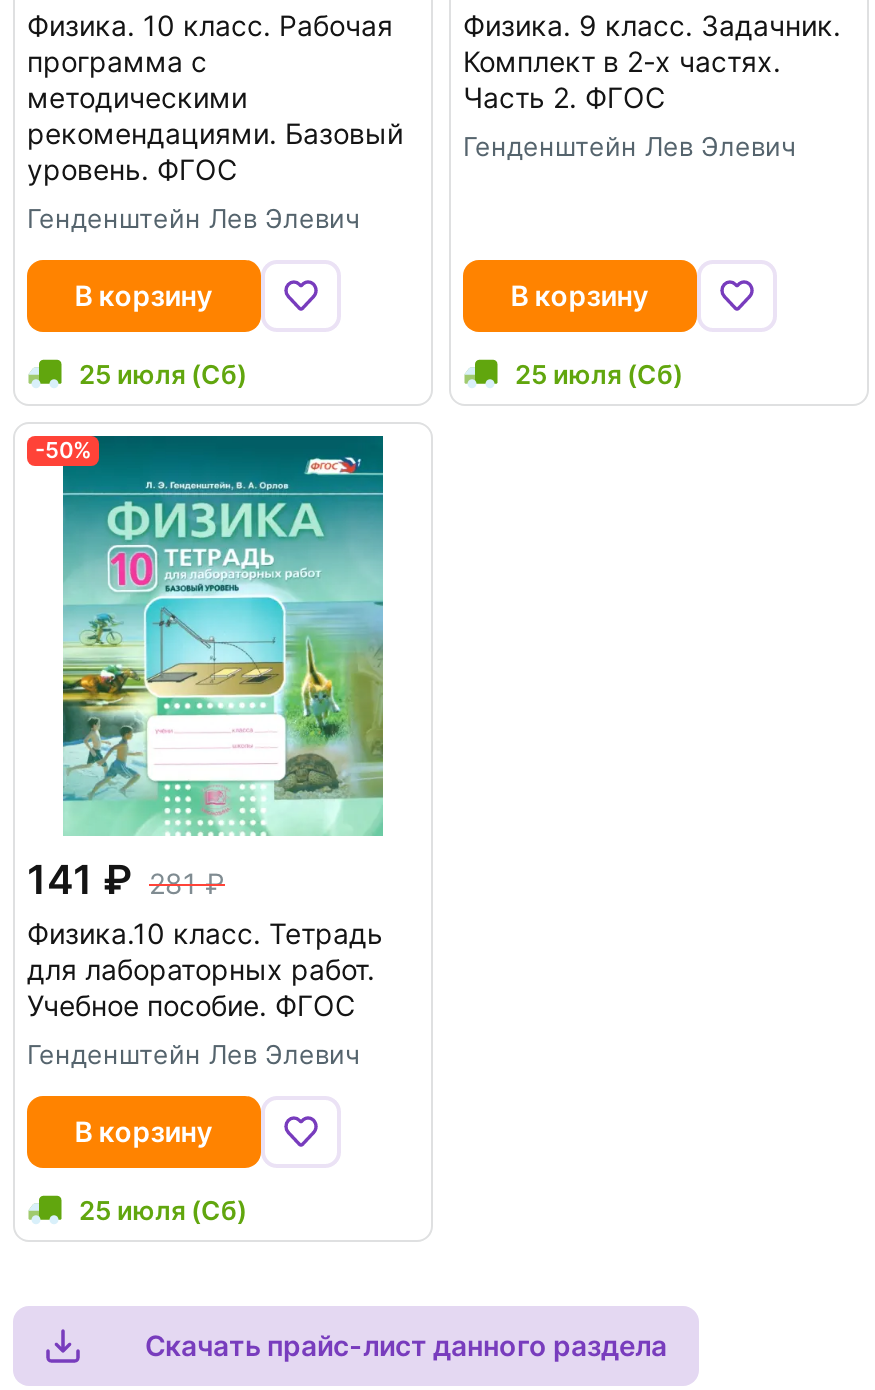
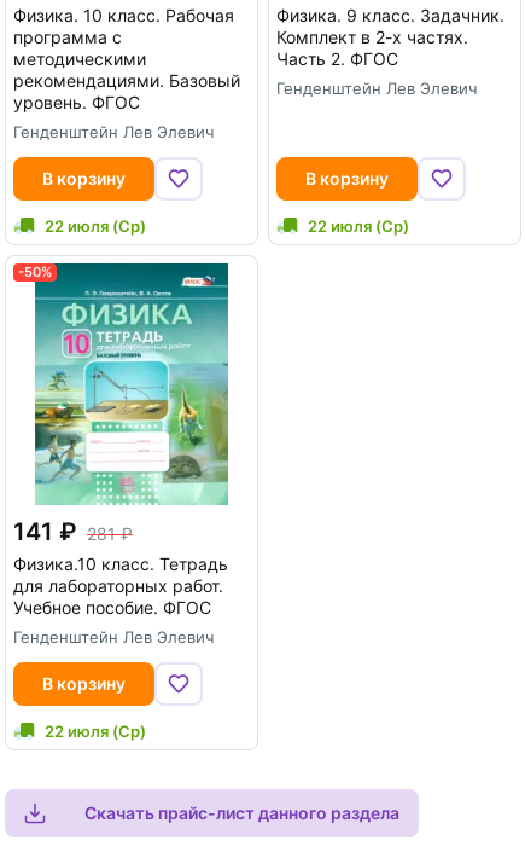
[79,357,247,389] 25 июля (Сб) -> [45,216,146,235] 22 июля (Ср)
[515,357,683,389] 25 июля (Сб) -> [308,216,409,235] 22 июля (Ср)
[79,1193,247,1225] 25 июля (Сб) -> [45,721,146,740] 22 июля (Ср)

